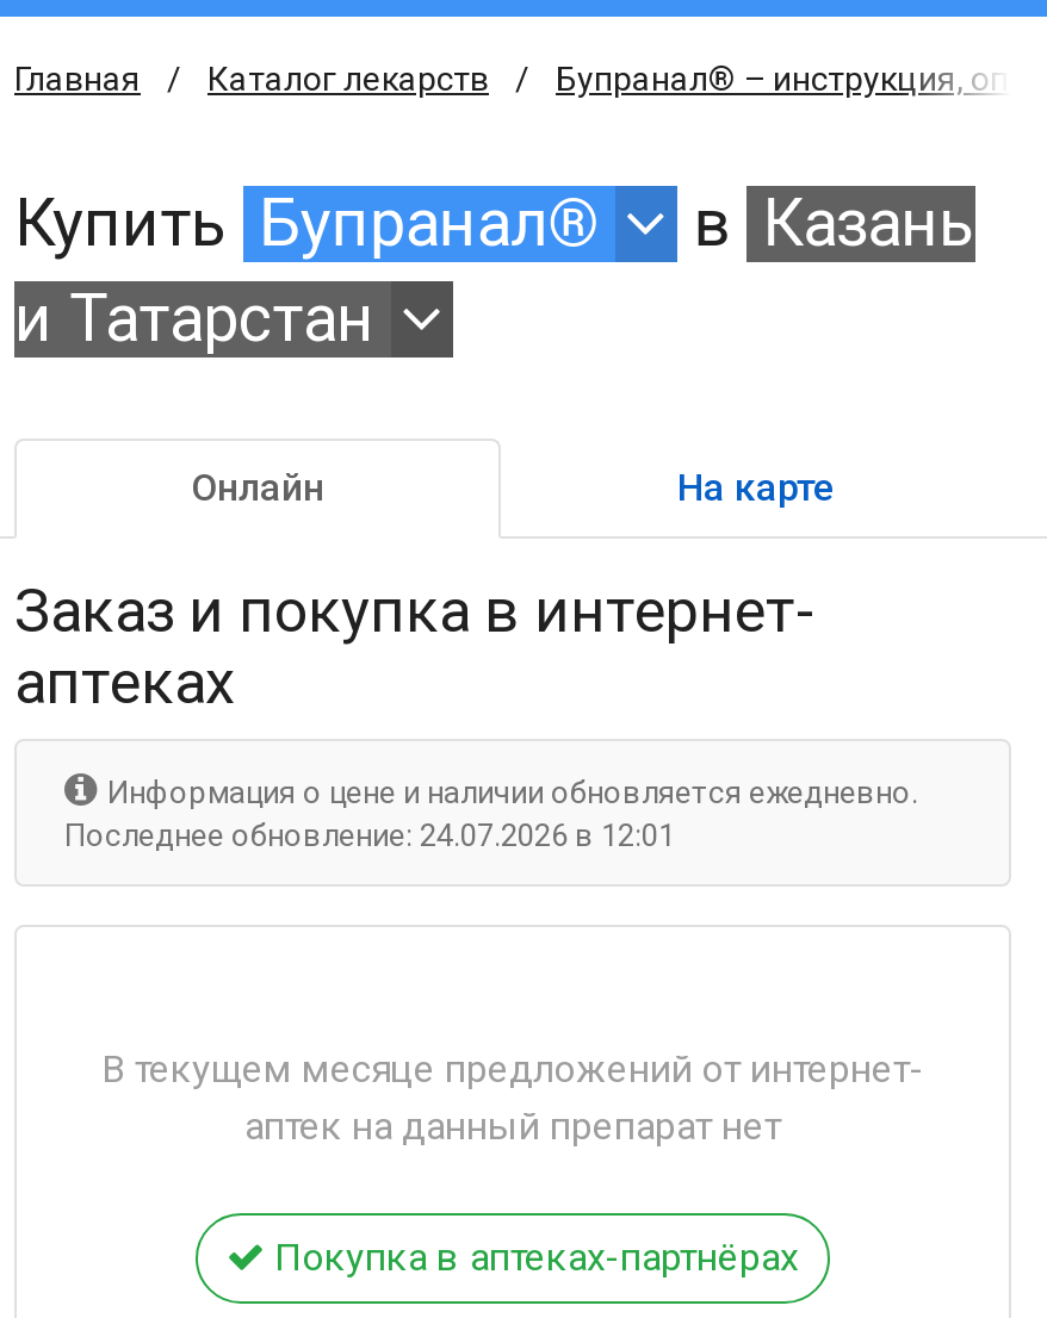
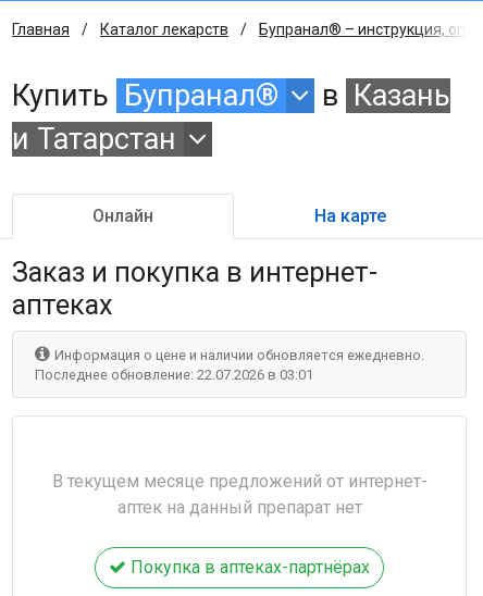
[64,817,675,853] Последнее обновление: 24.07.2026 в 12:01 -> [35,366,313,383] Последнее обновление: 22.07.2026 в 03:01

